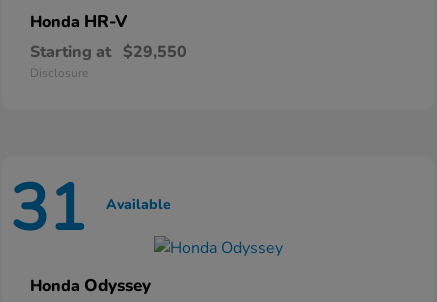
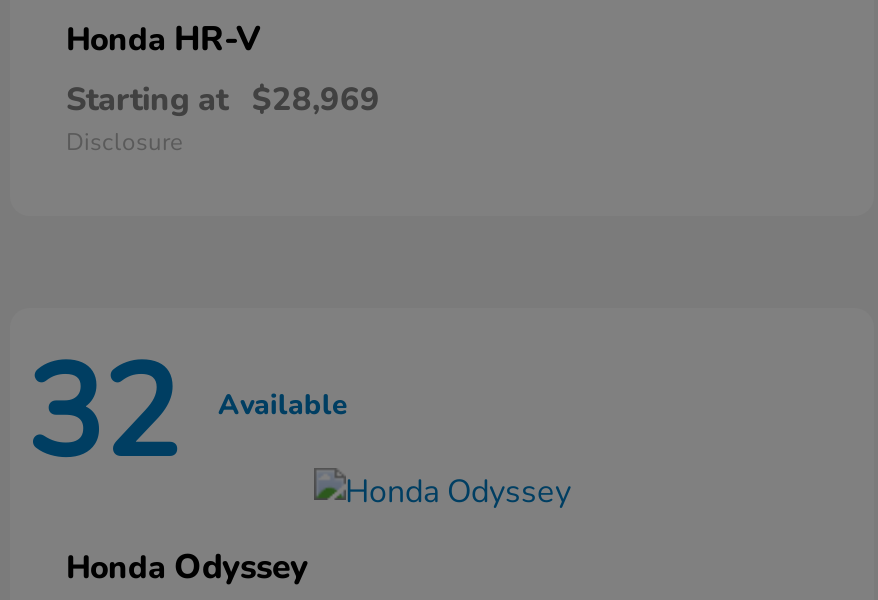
[30,41,187,63] Starting at $29,550 -> [66,78,380,122] Starting at $28,969
[10,165,171,253] 31 Available -> [26,325,348,501] 32 Available

